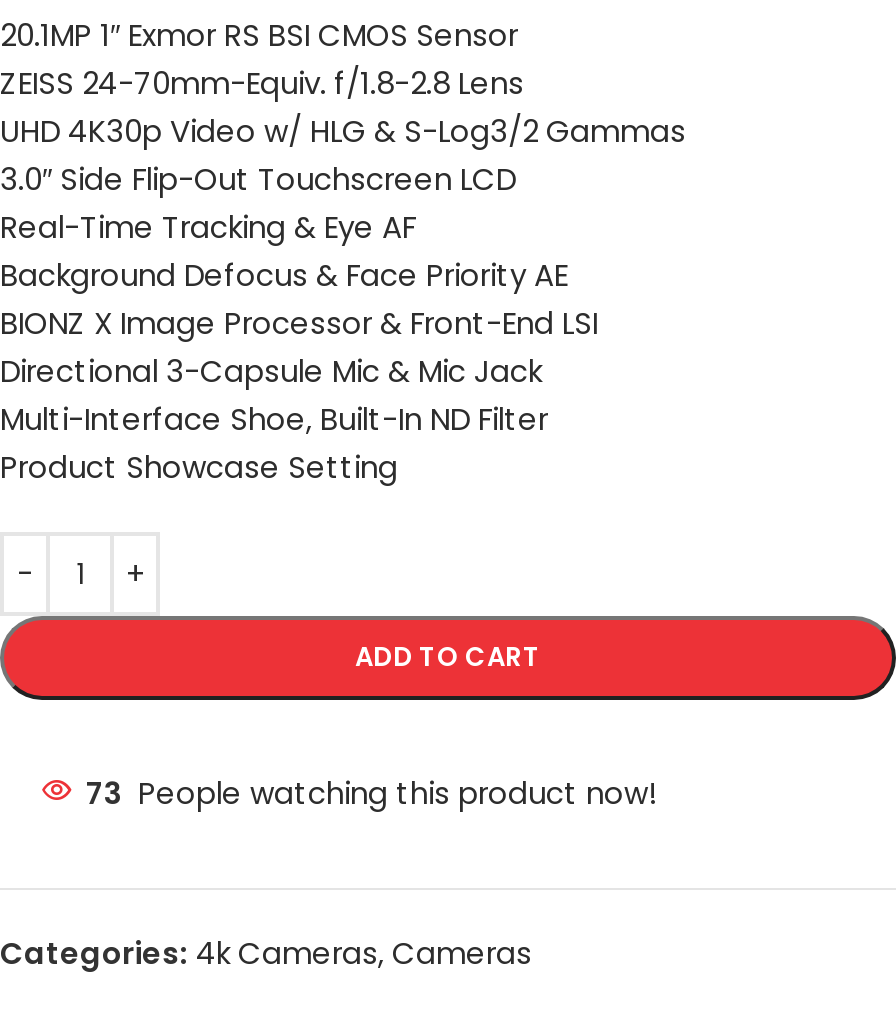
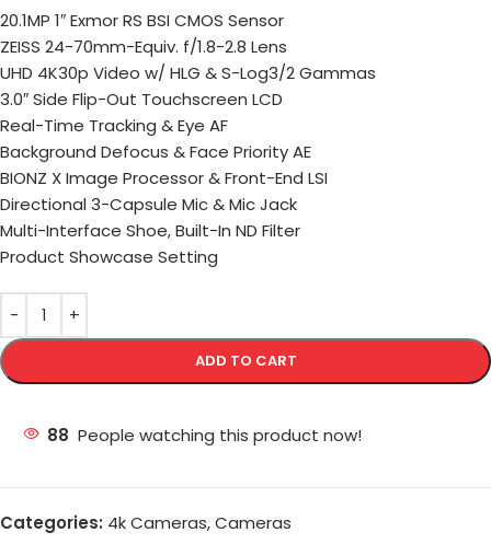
[86,773,656,815] 73 People watching this product now! -> [47,424,362,447] 88 People watching this product now!

